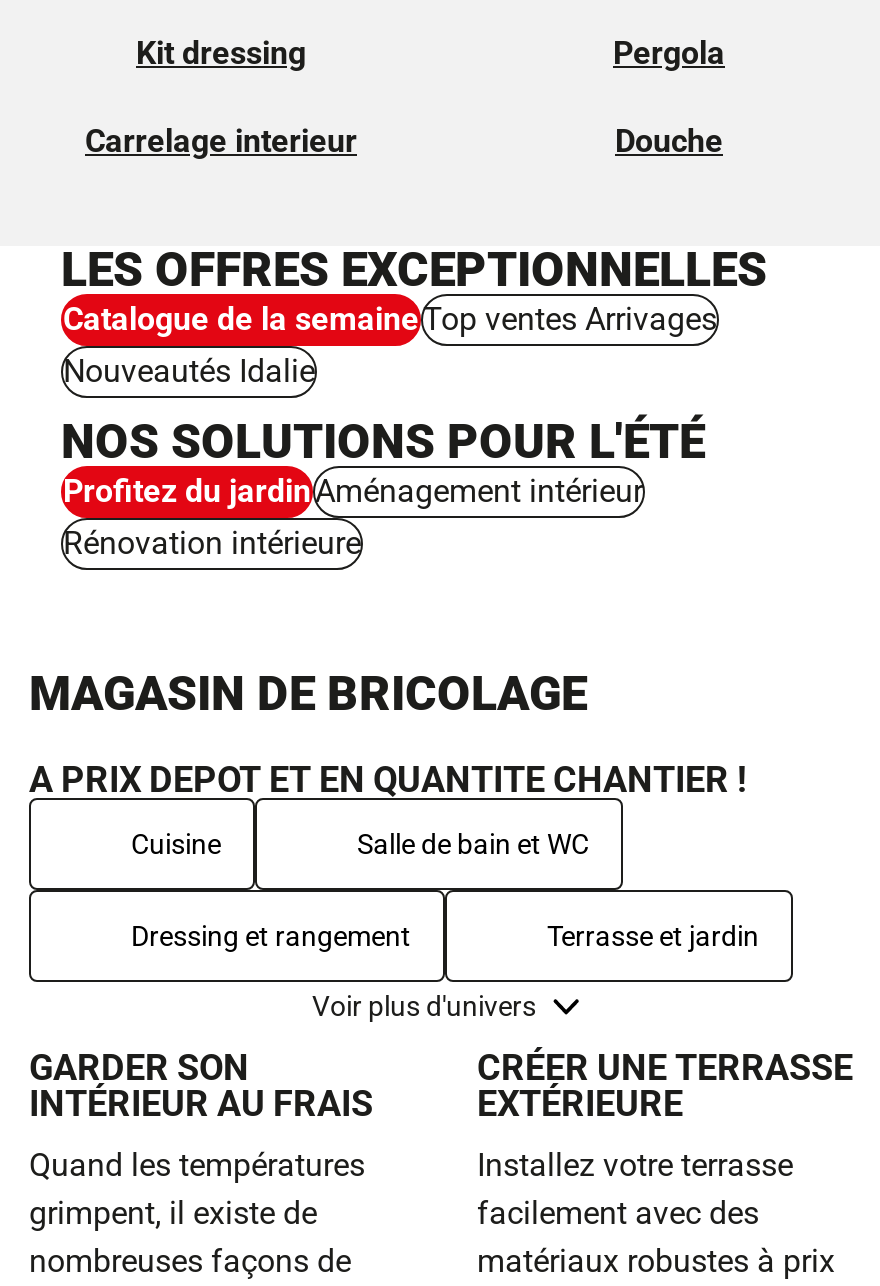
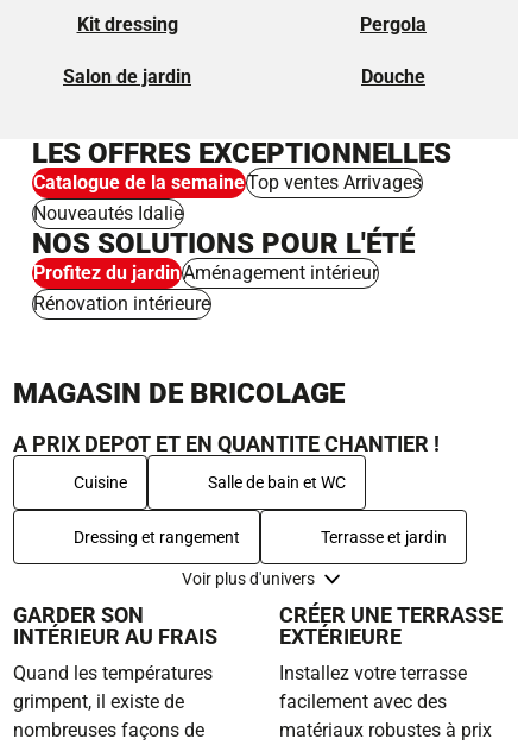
[85,122,357,160] Carrelage interieur -> [63,65,191,88] Salon de jardin

